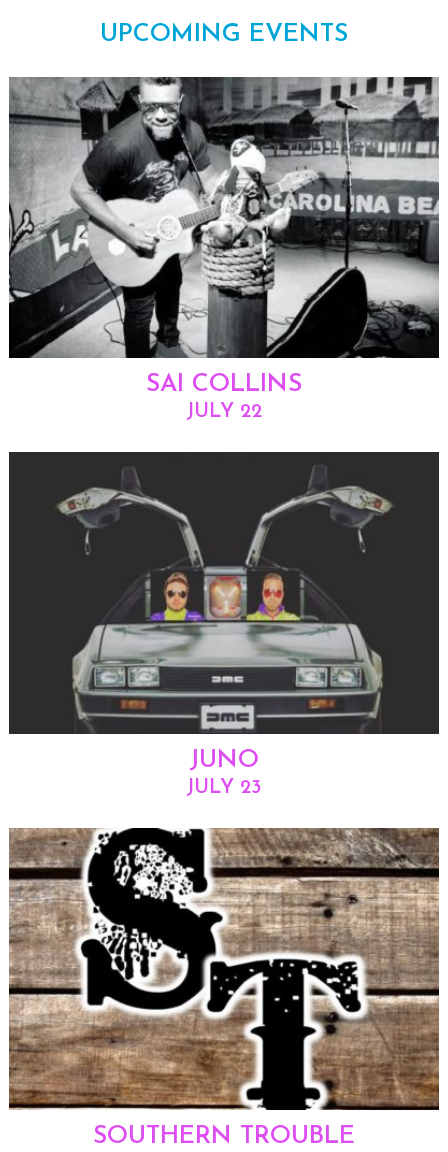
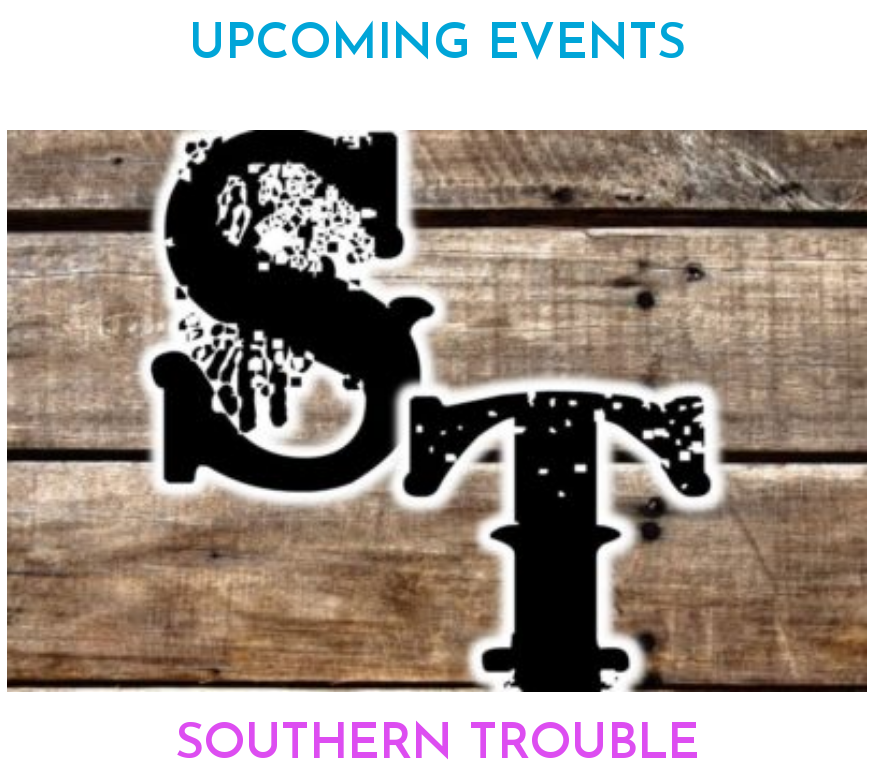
[8,76,440,422] [image] | SAI COLLINS | JULY 22 -> none
[8,451,440,798] [image] | JUNO | JULY 23 -> none

